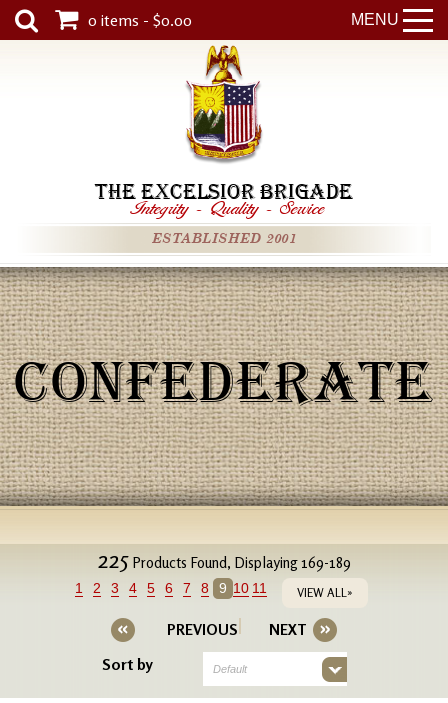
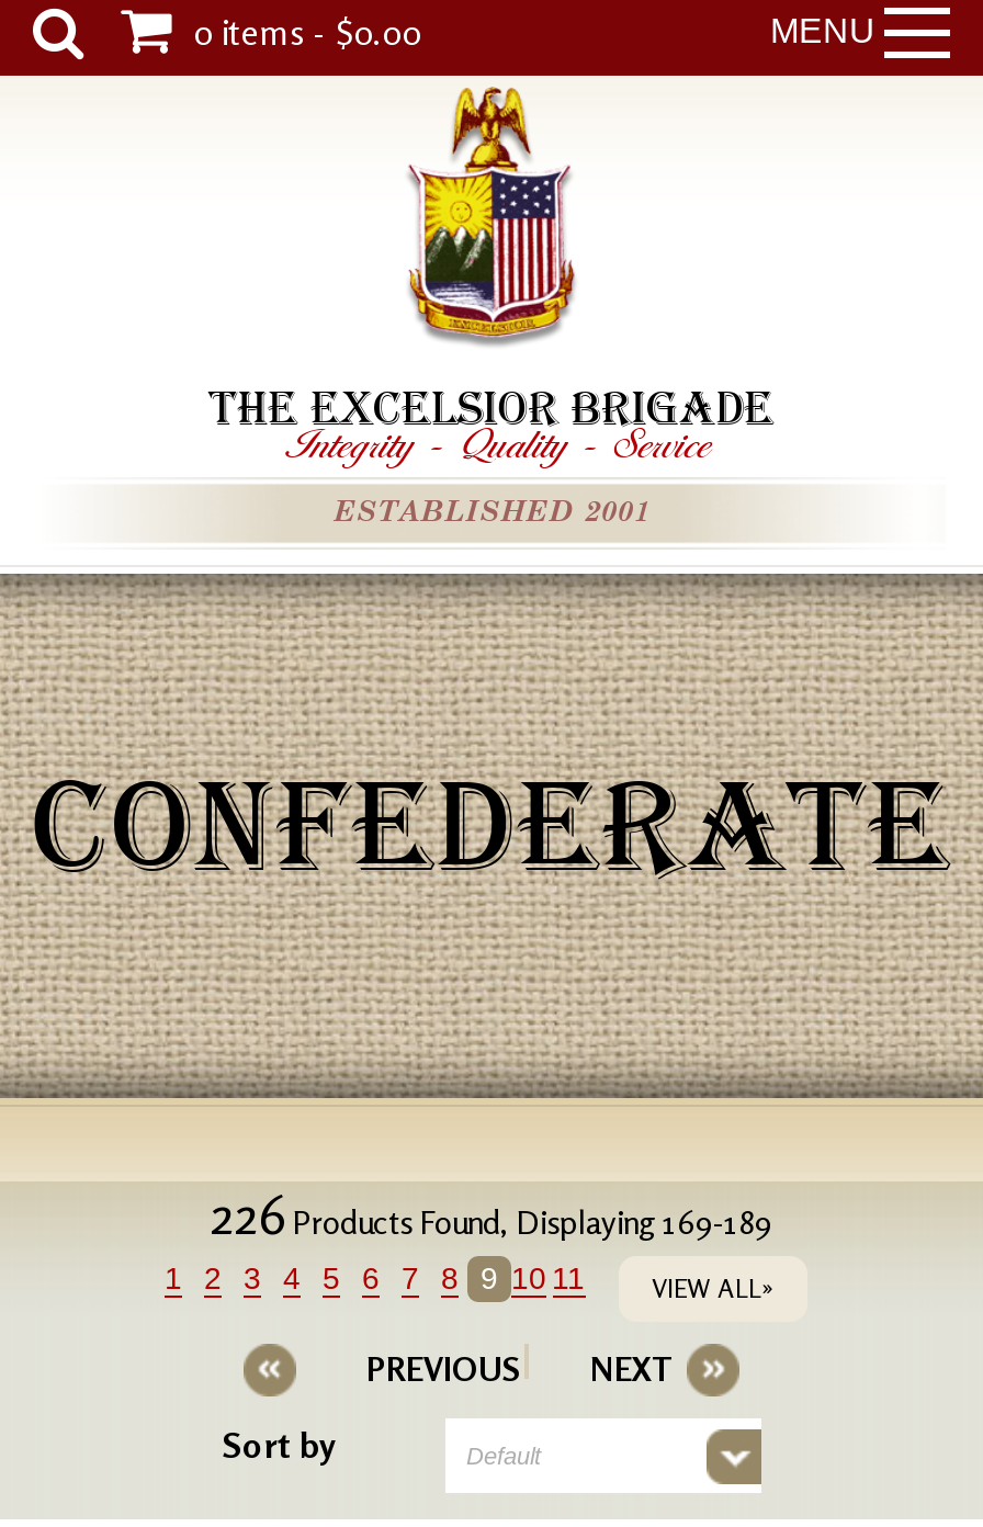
[97,545,350,574] 225 Products Found, Displaying 169-189 -> [211,1184,772,1247] 226 Products Found, Displaying 169-189

